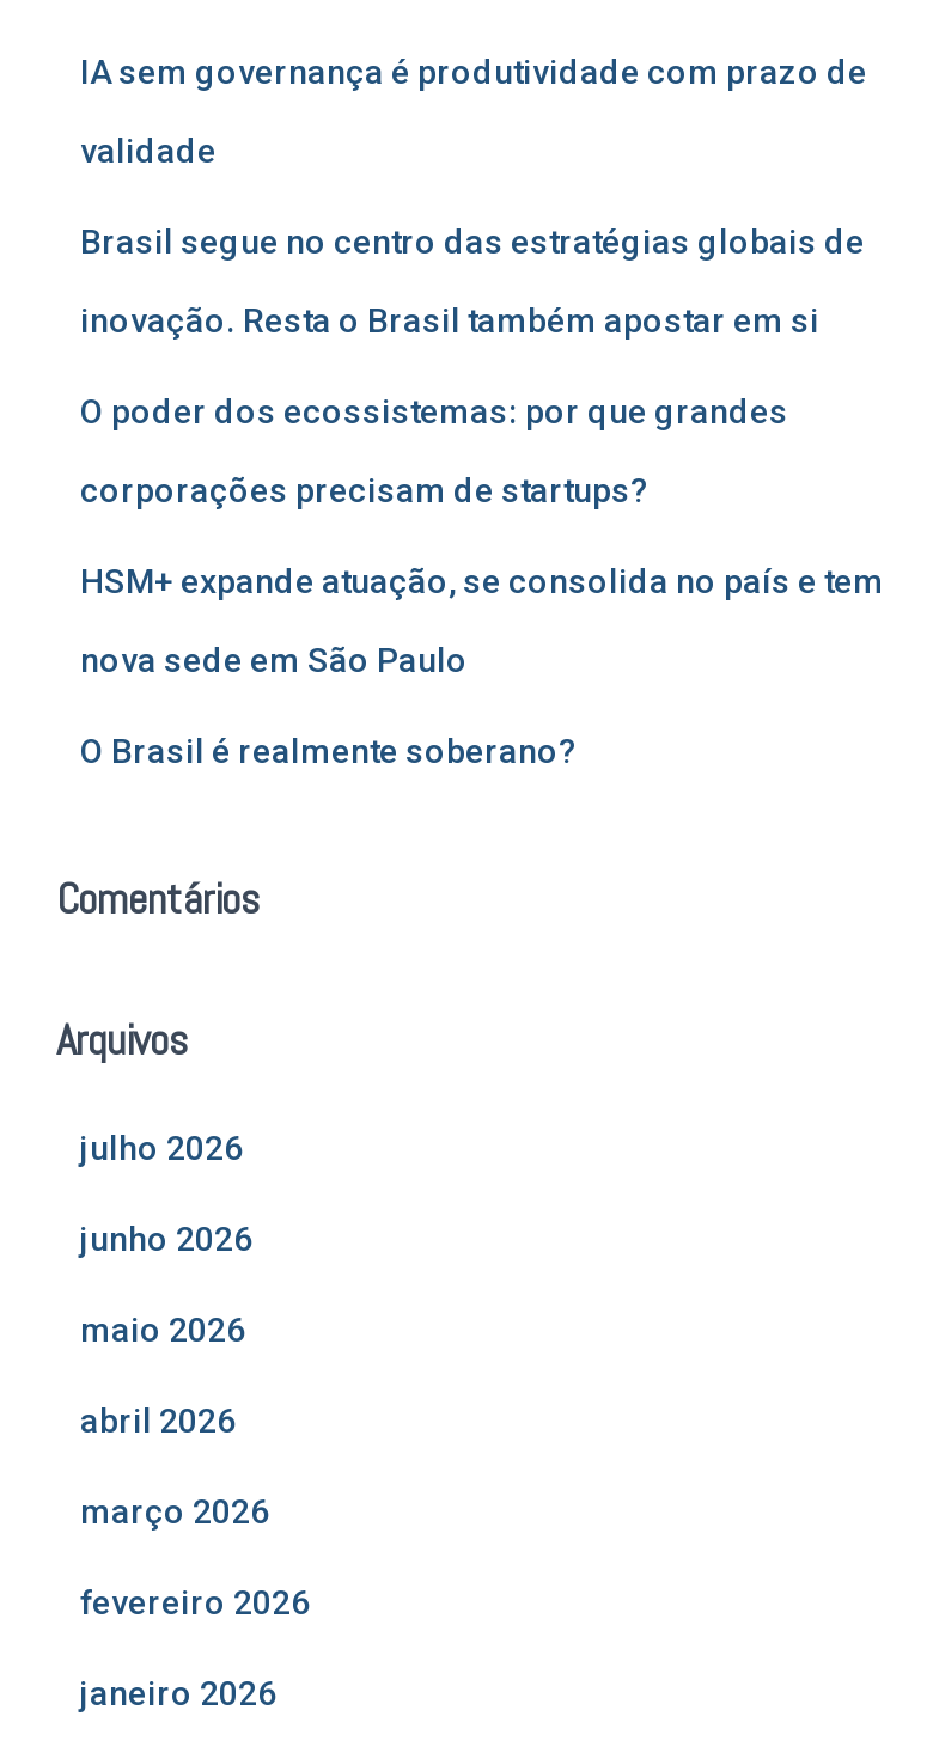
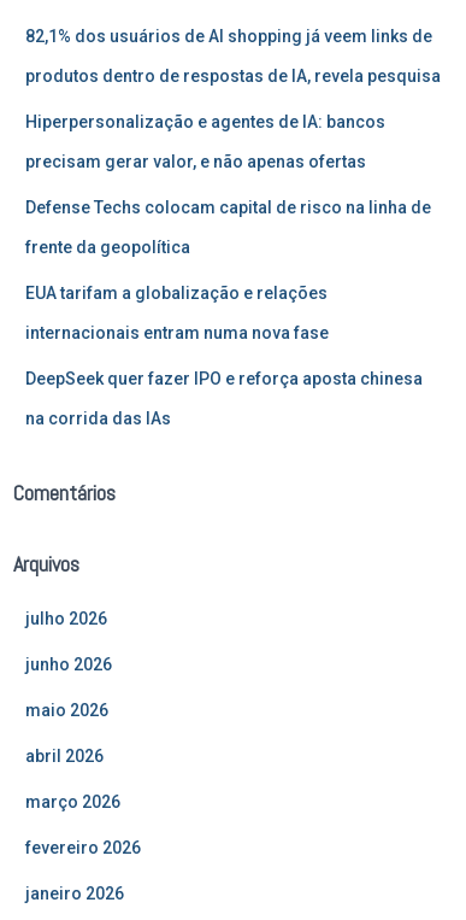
[80,53,884,770] IA sem governança é produtividade com prazo de | validade | Brasil segue no centro das estratégias globais de | inovação. Resta o Brasil também apostar em si | O poder dos ecossistemas: por que grandes | corporações precisam de startups? | HSM+ expande atuação, se consolida no país e tem | nova sede em São Paulo | O Brasil é realmente soberano? -> [25,27,441,428] 82,1% dos usuários de AI shopping já veem links de | produtos dentro de respostas de IA, revela pesquisa | Hiperpersonalização e agentes de IA: bancos | precisam gerar valor, e não apenas ofertas | Defense Techs colocam capital de risco na linha de | frente da geopolítica | EUA tarifam a globalização e relações | internacionais entram numa nova fase | DeepSeek quer fazer IPO e reforça aposta chinesa | na corrida das IAs

